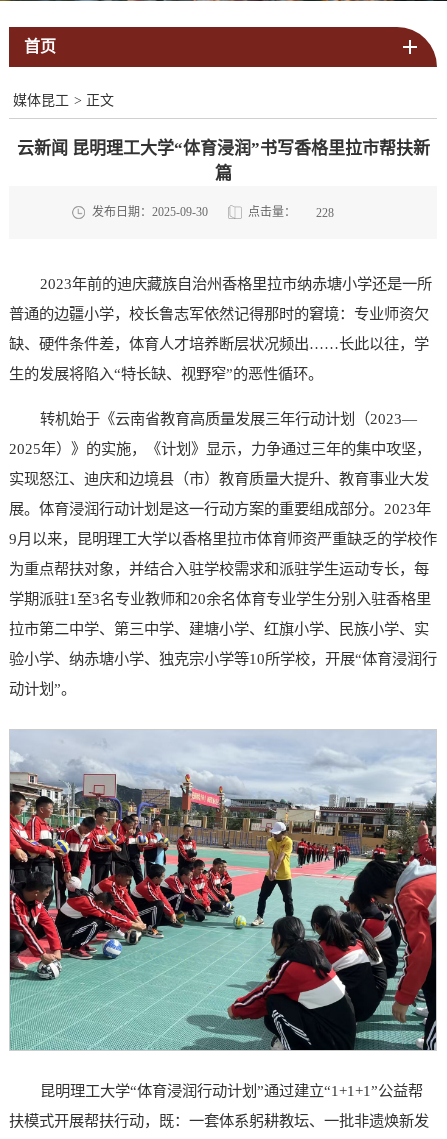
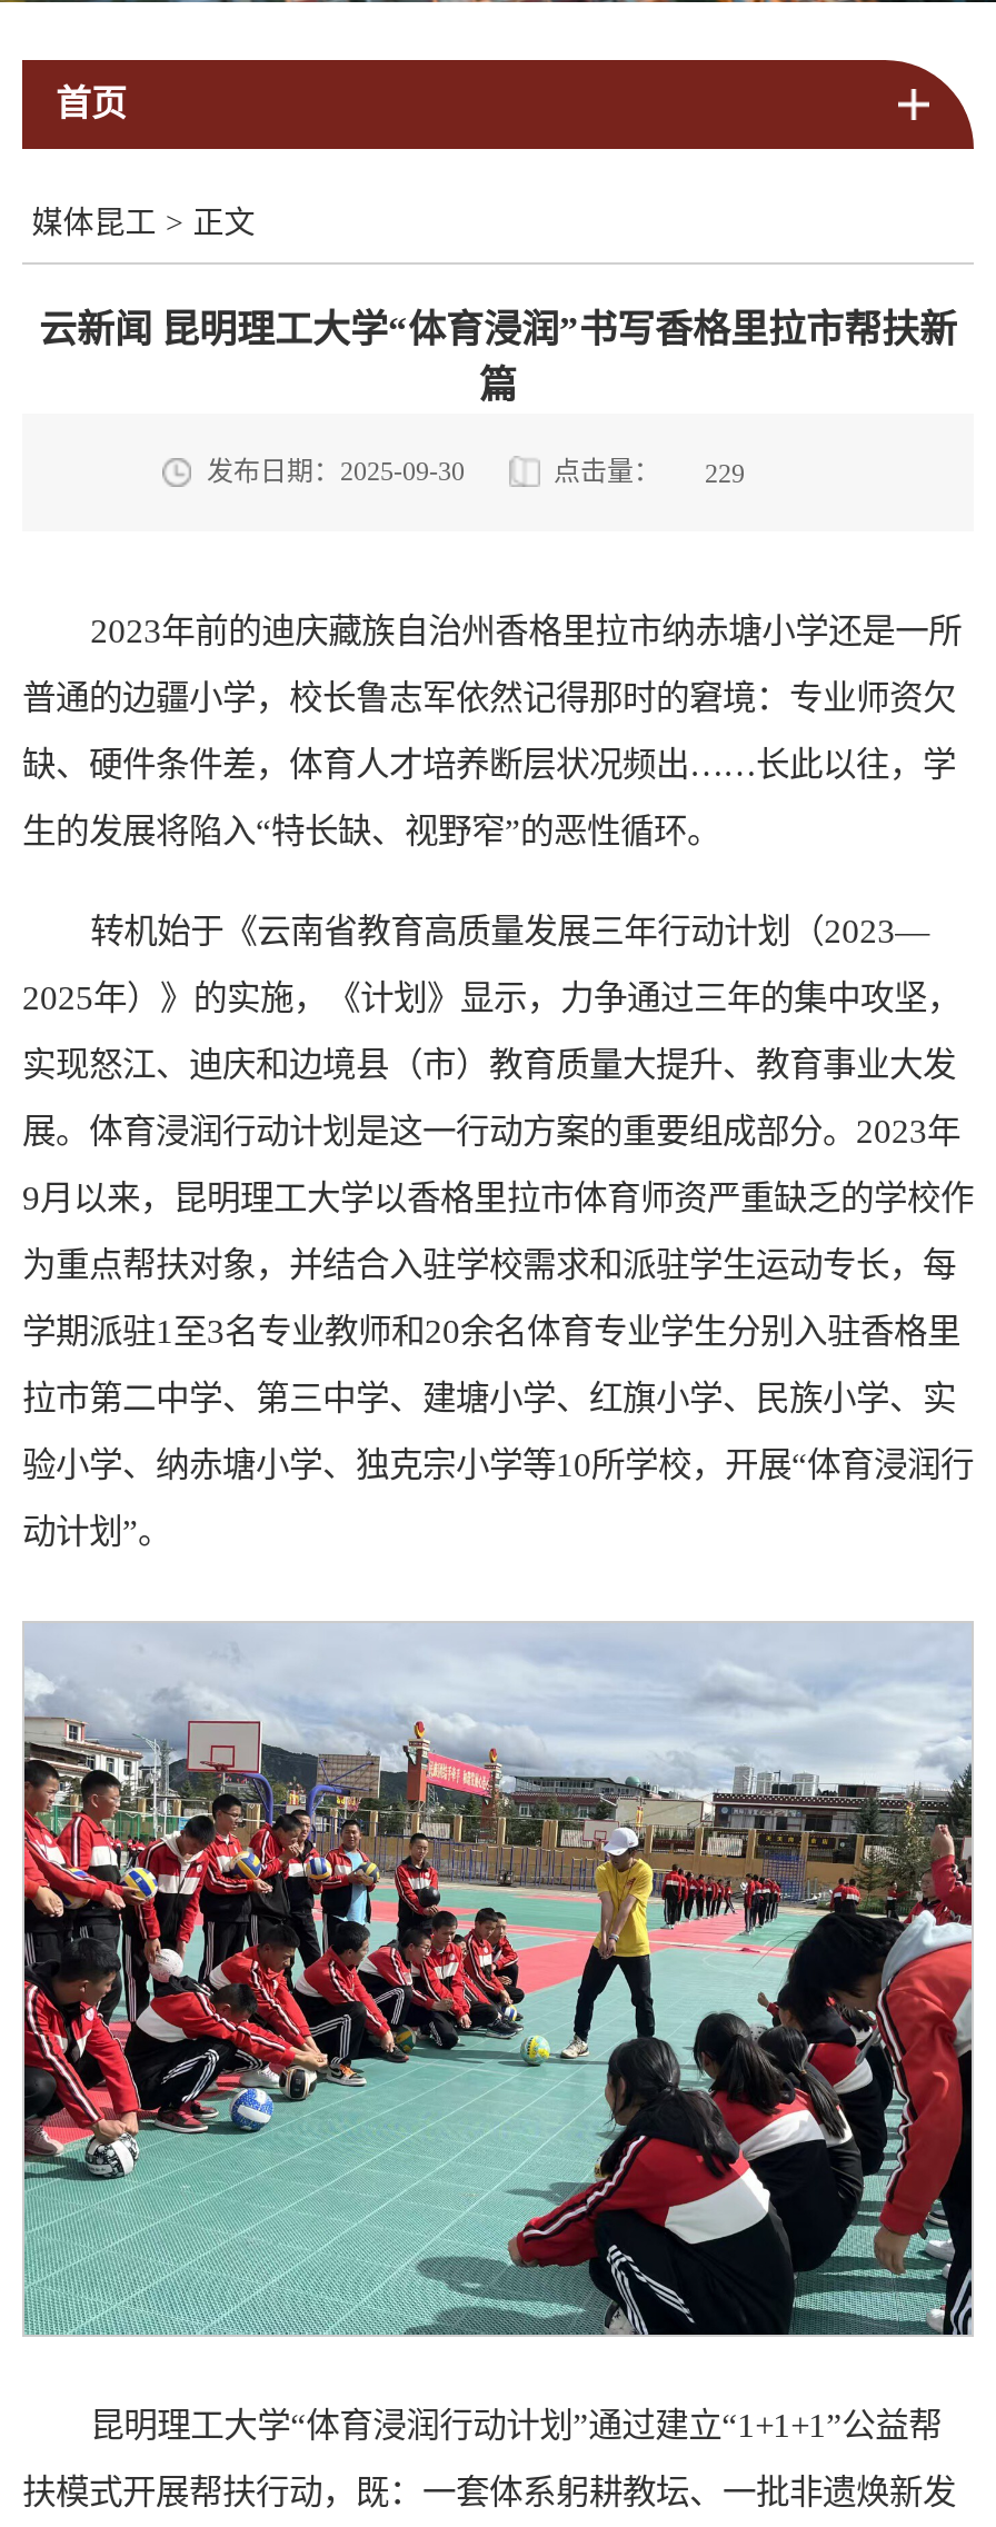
[248,204,334,220] 点击量： 228 -> [554,455,745,489] 点击量： 229

